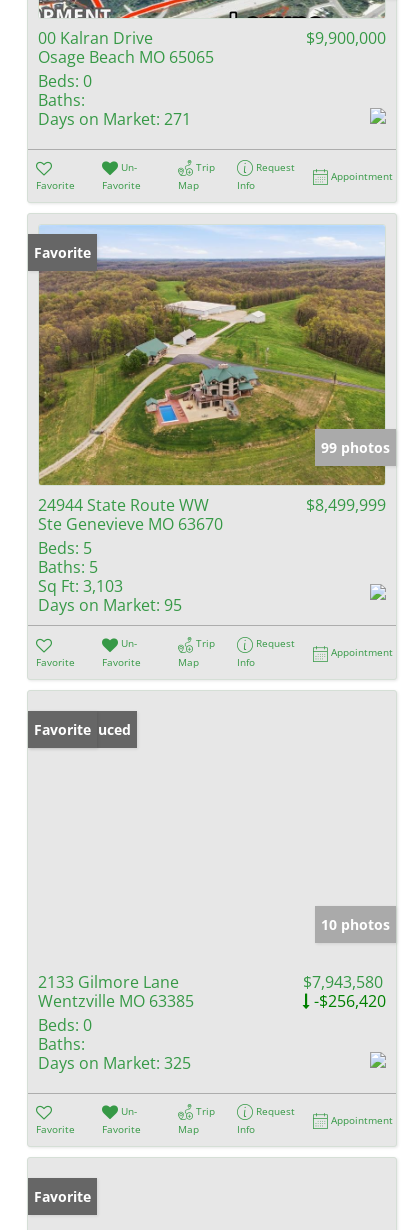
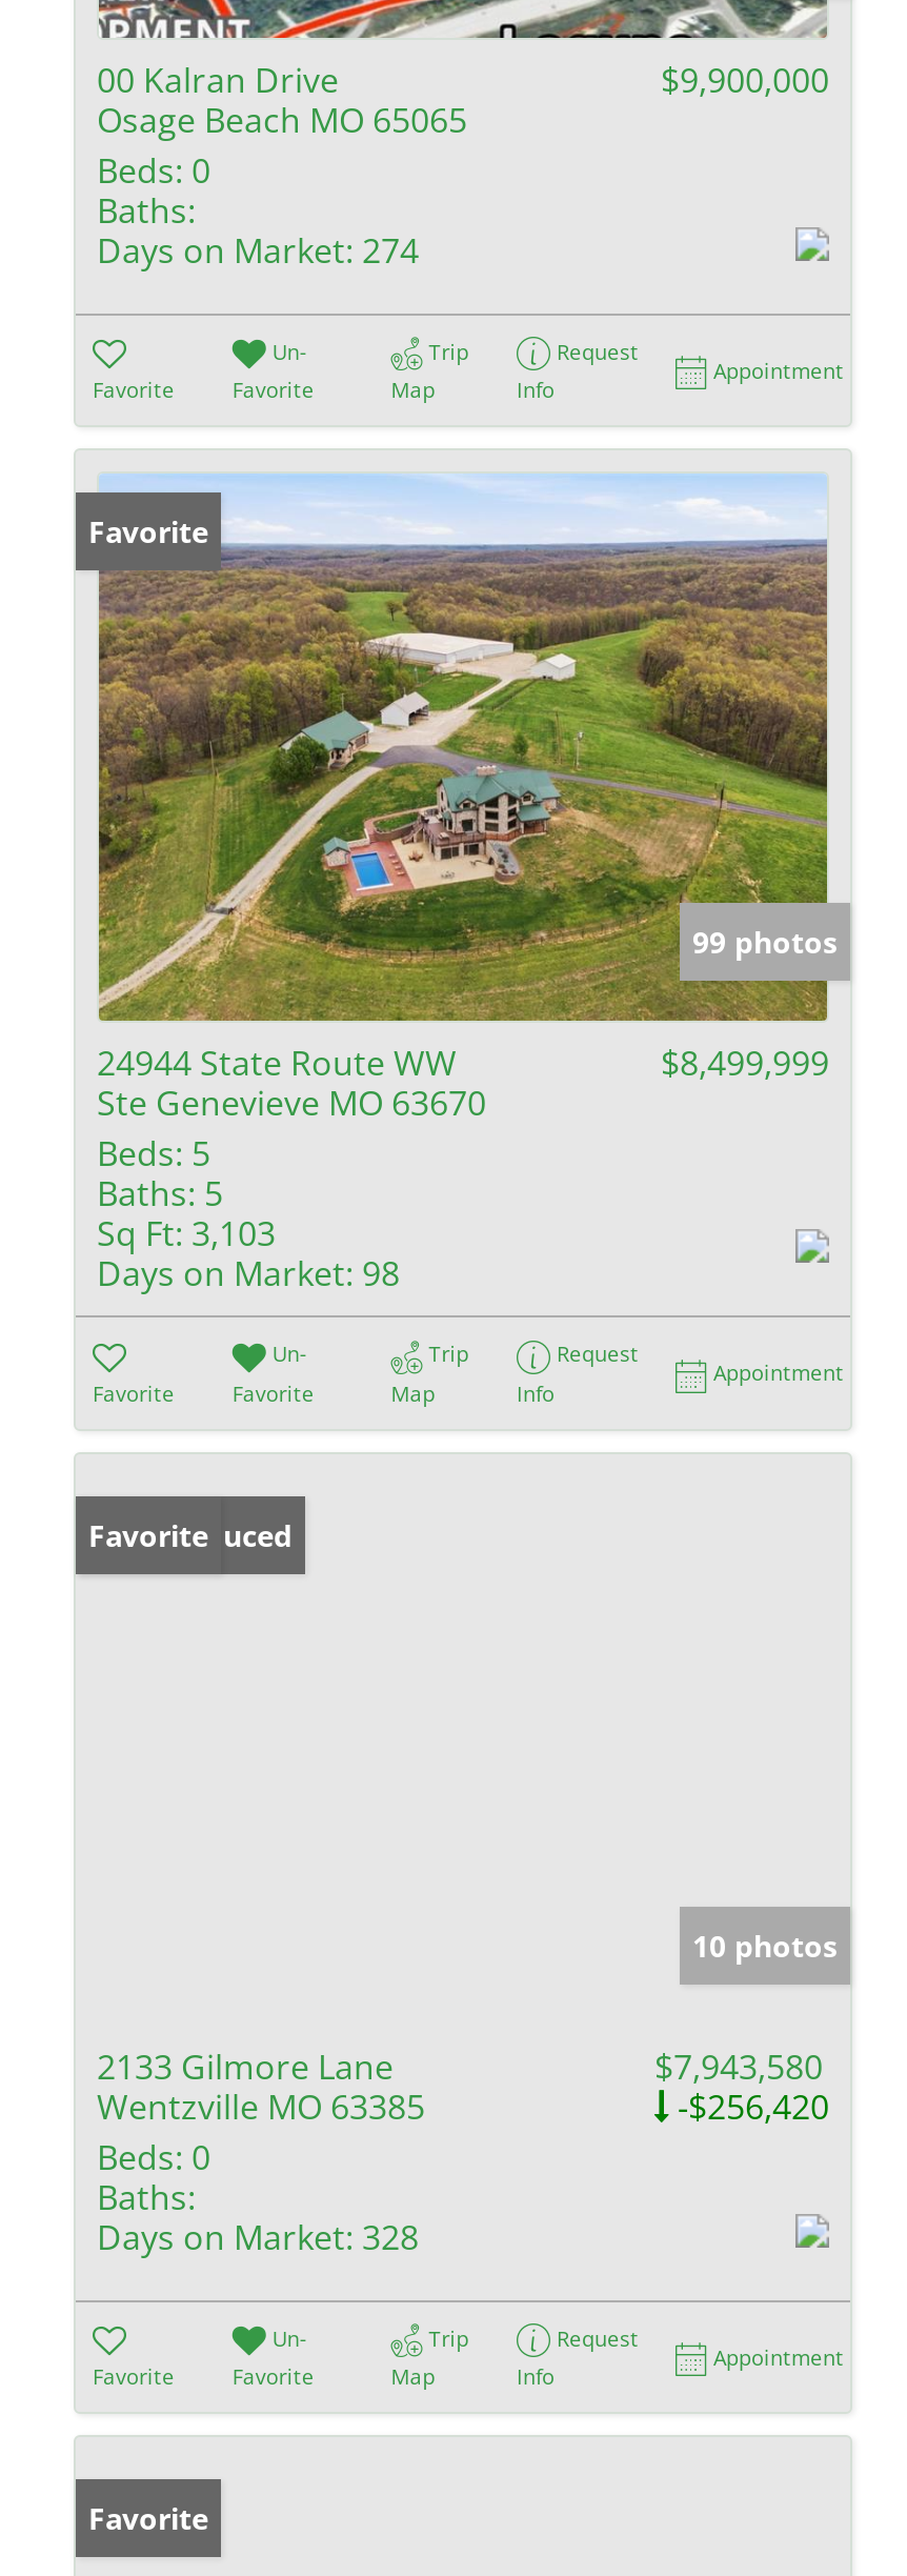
[38,108,191,130] Days on Market: 271 -> [97,227,419,274] Days on Market: 274
[38,594,182,616] Days on Market: 95 -> [97,1251,400,1297] Days on Market: 98
[38,1052,191,1074] Days on Market: 325 -> [97,2213,419,2260] Days on Market: 328

